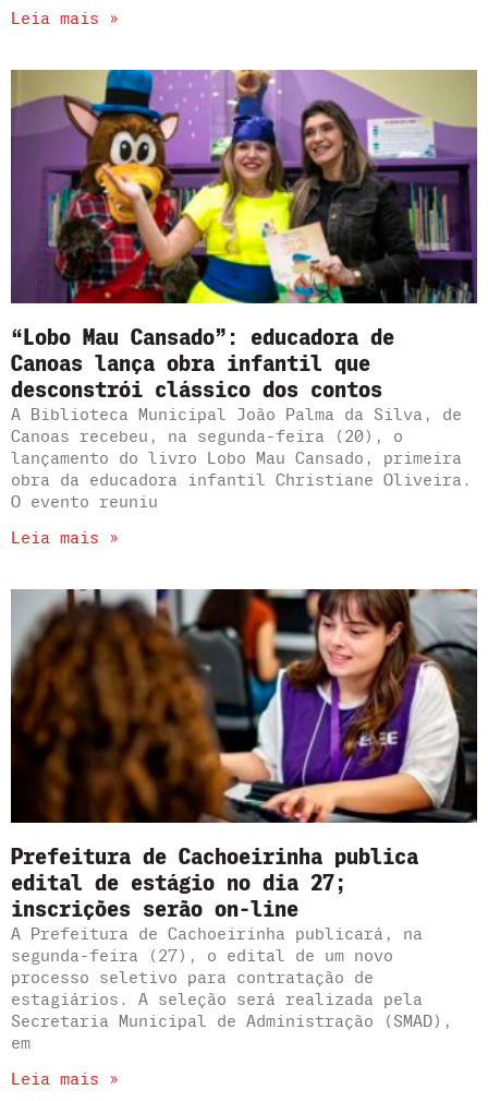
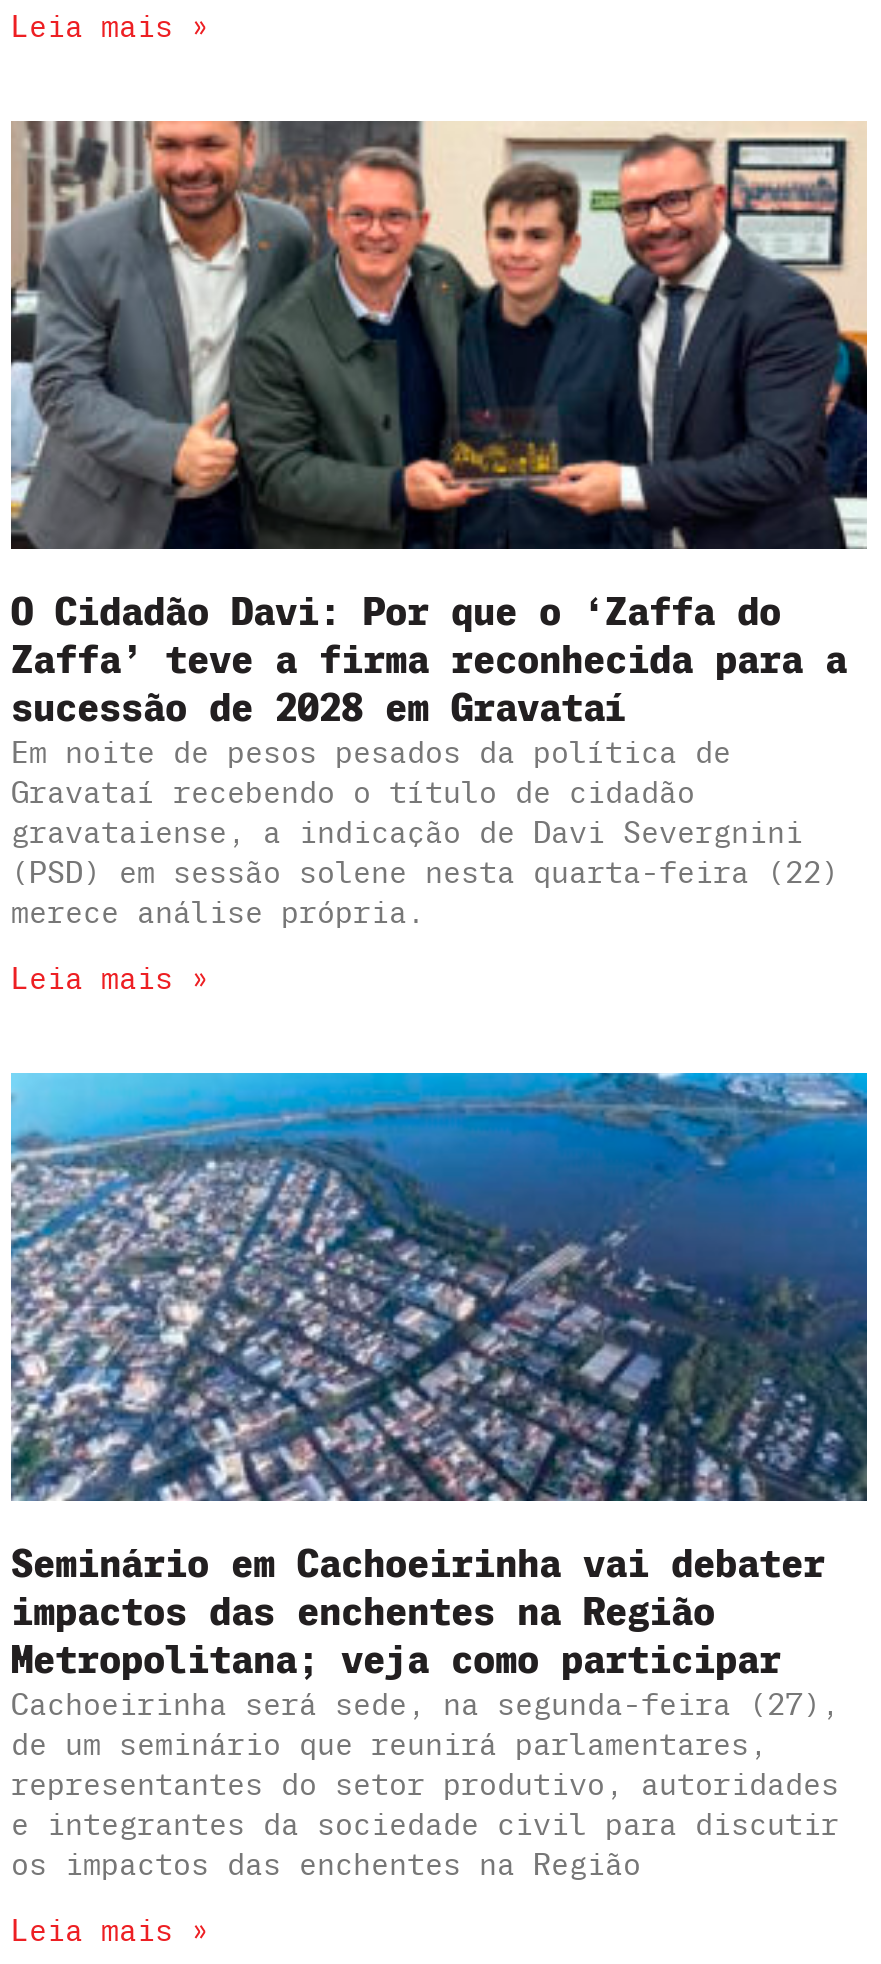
[10,69,478,512] [image] | “Lobo Mau Cansado”: educadora de | Canoas lança obra infantil que | desconstrói clássico dos contos | A Biblioteca Municipal João Palma da Silva, de | Canoas recebeu, na segunda-feira (20), o | lançamento do livro Lobo Mau Cansado, primeira | obra da educadora infantil Christiane Oliveira. | O evento reuniu -> [9,119,869,931] [image] | O Cidadão Davi: Por que o ‘Zaffa do | Zaffa’ teve a firma reconhecida para a | sucessão de 2028 em Gravataí | Em noite de pesos pesados da política de | Gravataí recebendo o título de cidadão | gravataiense, a indicação de Davi Severgnini | (PSD) em sessão solene nesta quarta-feira (22) | merece análise própria.
[10,588,478,1053] [image] | Prefeitura de Cachoeirinha publica | edital de estágio no dia 27; | inscrições serão on-line | A Prefeitura de Cachoeirinha publicará, na | segunda-feira (27), o edital de um novo | processo seletivo para contratação de | estagiários. A seleção será realizada pela | Secretaria Municipal de Administração (SMAD), | em -> [9,1071,869,1883] [image] | Seminário em Cachoeirinha vai debater | impactos das enchentes na Região | Metropolitana; veja como participar | Cachoeirinha será sede, na segunda-feira (27), | de um seminário que reunirá parlamentares, | representantes do setor produtivo, autoridades | e integrantes da sociedade civil para discutir | os impactos das enchentes na Região

